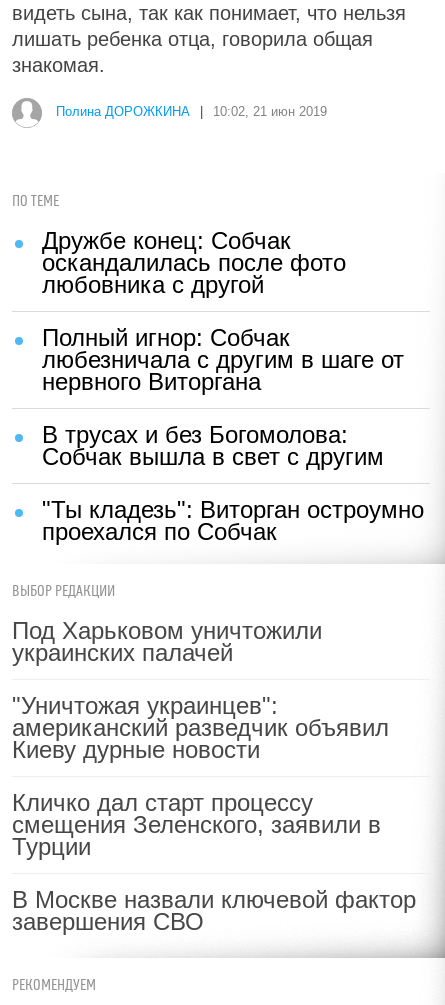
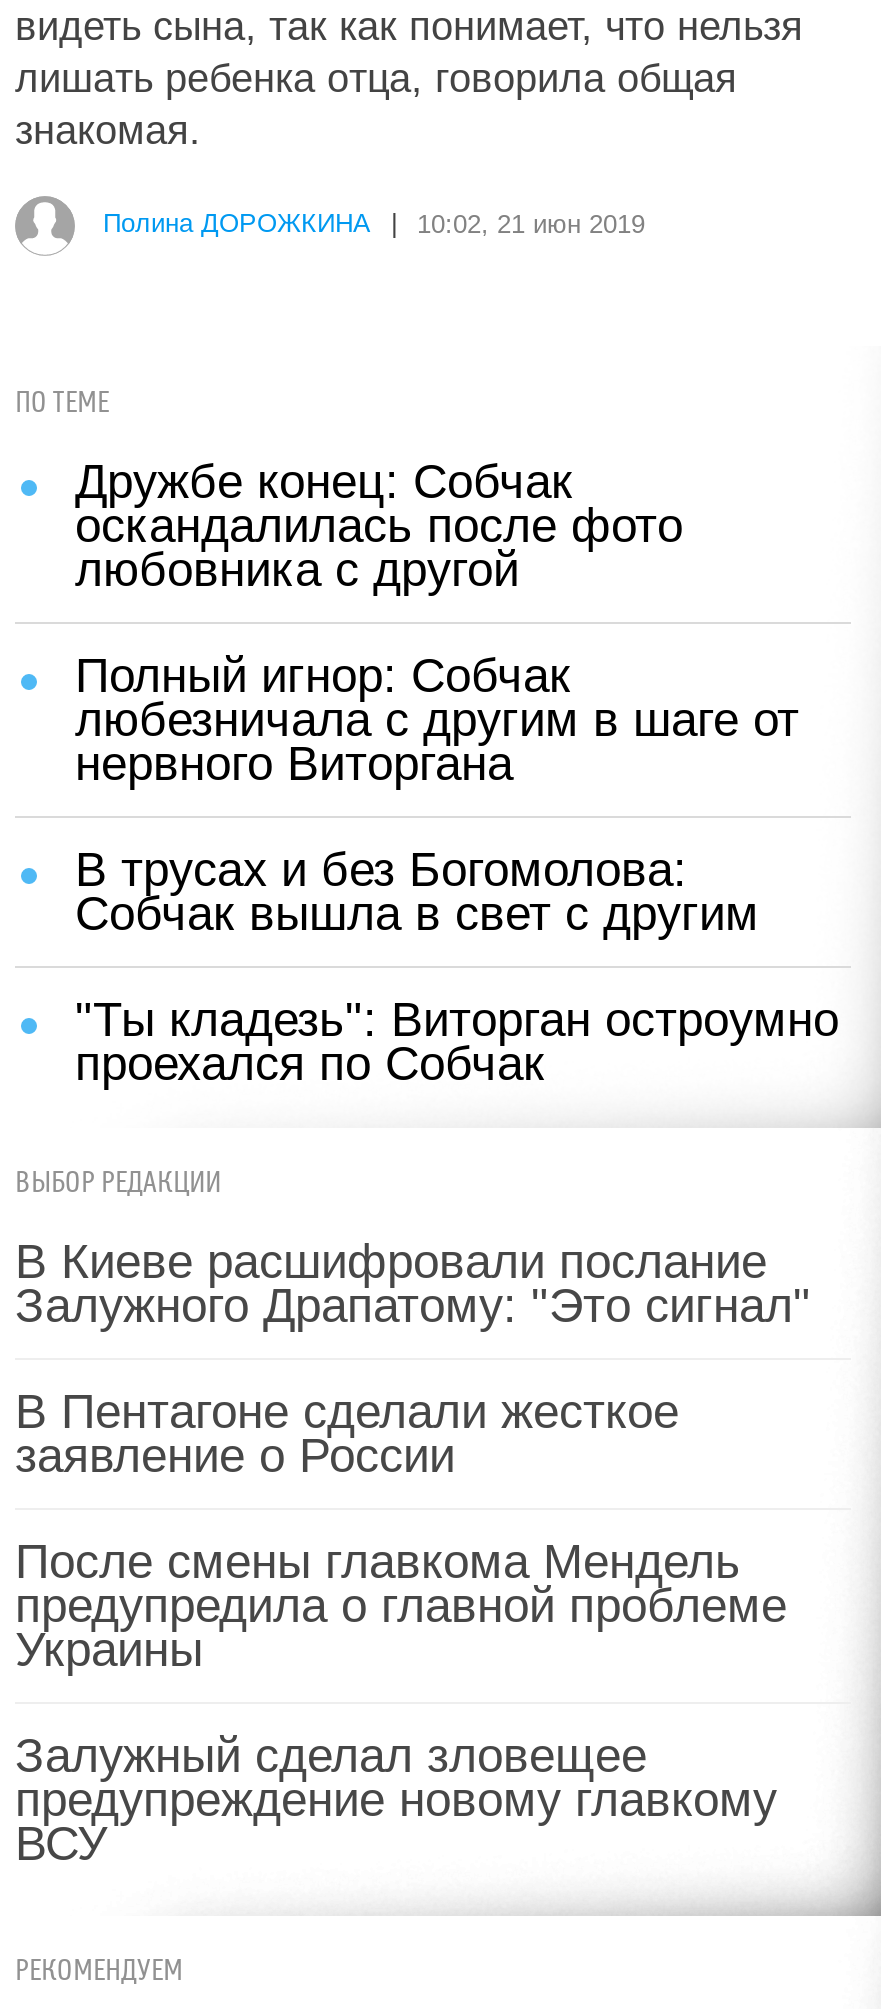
[12,617,322,666] Под Харьковом уничтожили | украинских палачей -> [15,1234,811,1332] В Киеве расшифровали послание | Залужного Драпатому: "Это сигнал"
[12,692,389,763] "Уничтожая украинцев": | американский разведчик объявил | Киеву дурные новости -> [15,1384,679,1482] В Пентагоне сделали жесткое | заявление о России
[12,789,381,860] Кличко дал старт процессу | смещения Зеленского, заявили в | Турции -> [15,1534,787,1676] После смены главкома Мендель | предупредила о главной проблеме | Украины
[12,886,416,935] В Москве назвали ключевой фактор | завершения СВО -> [15,1728,777,1870] Залужный сделал зловещее | предупреждение новому главкому | ВСУ

